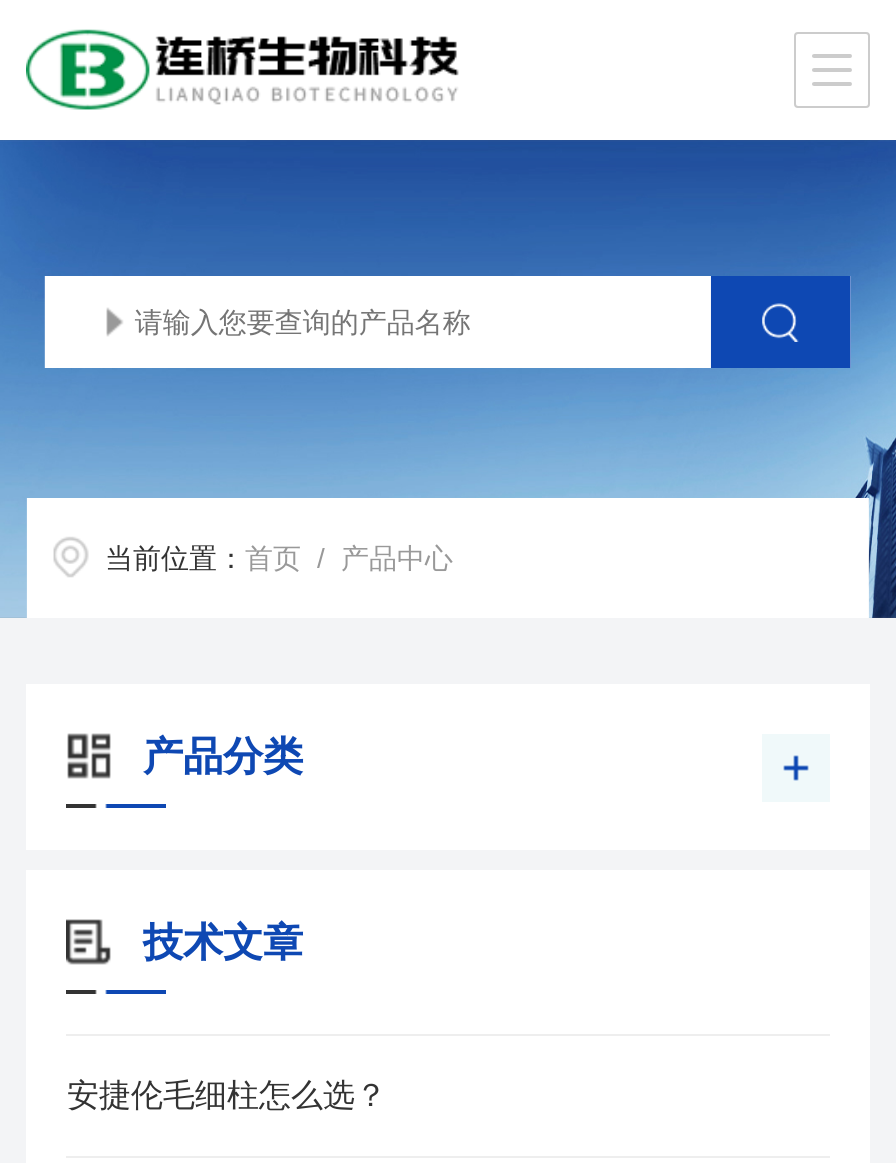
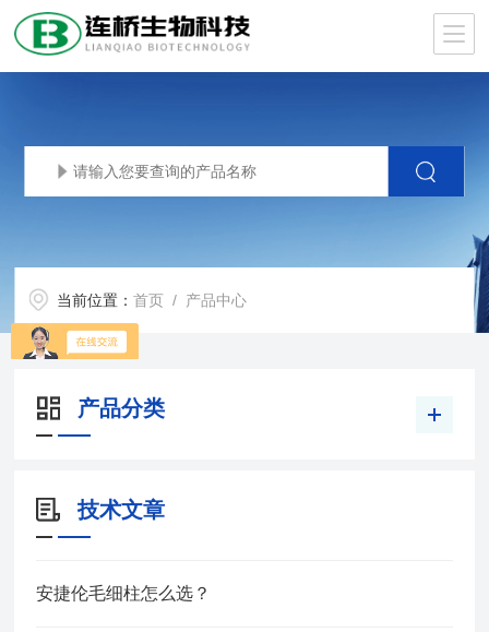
none -> [10,322,140,360] [image]

